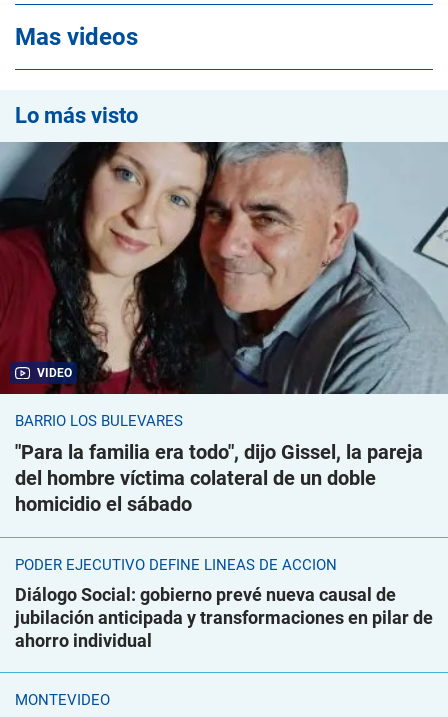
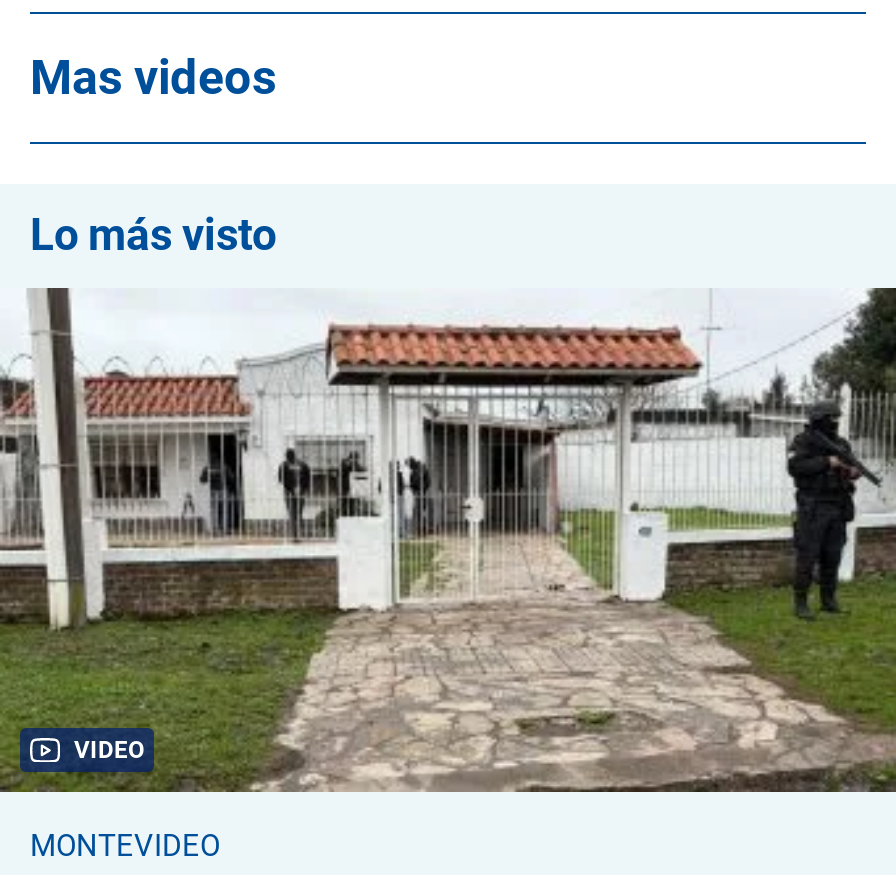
[3,141,445,395] [image] -> [6,286,890,794] [image]
[15,412,433,651] BARRIO LOS BULEVARES | "Para la familia era todo", dijo Gissel, la pareja | del hombre víctima colateral de un doble | homicidio el sábado | PODER EJECUTIVO DEFINE LÍNEAS DE ACCIÓN | Diálogo Social: gobierno prevé nueva causal de | jubilación anticipada y transformaciones en pilar de | ahorro individual -> none

